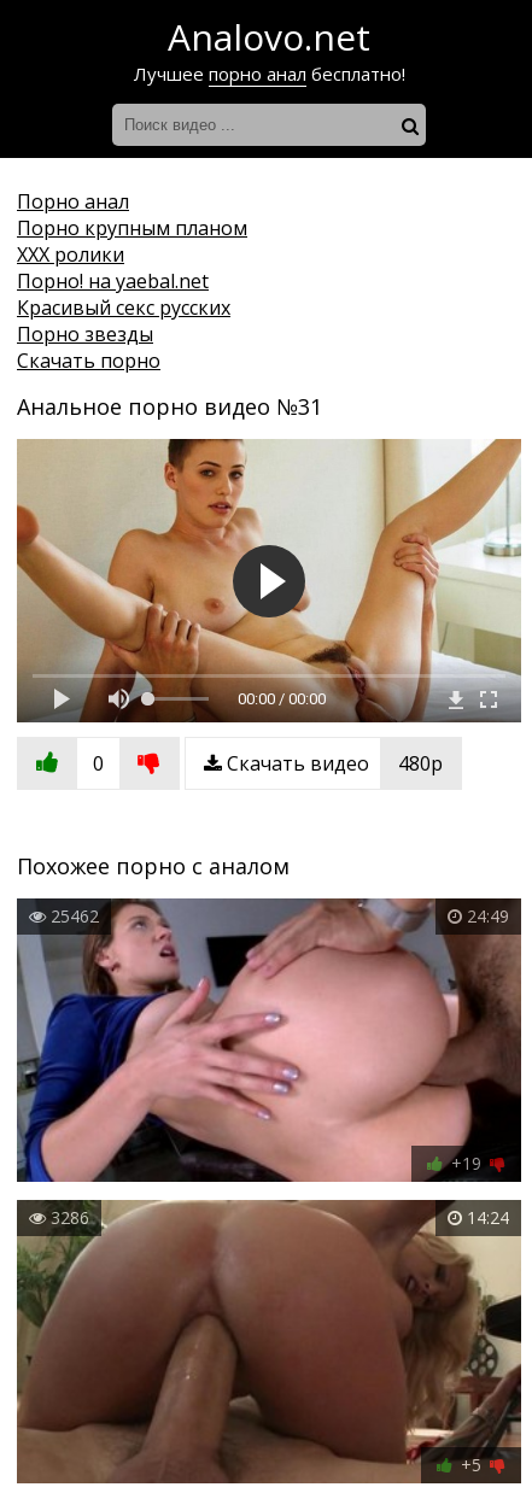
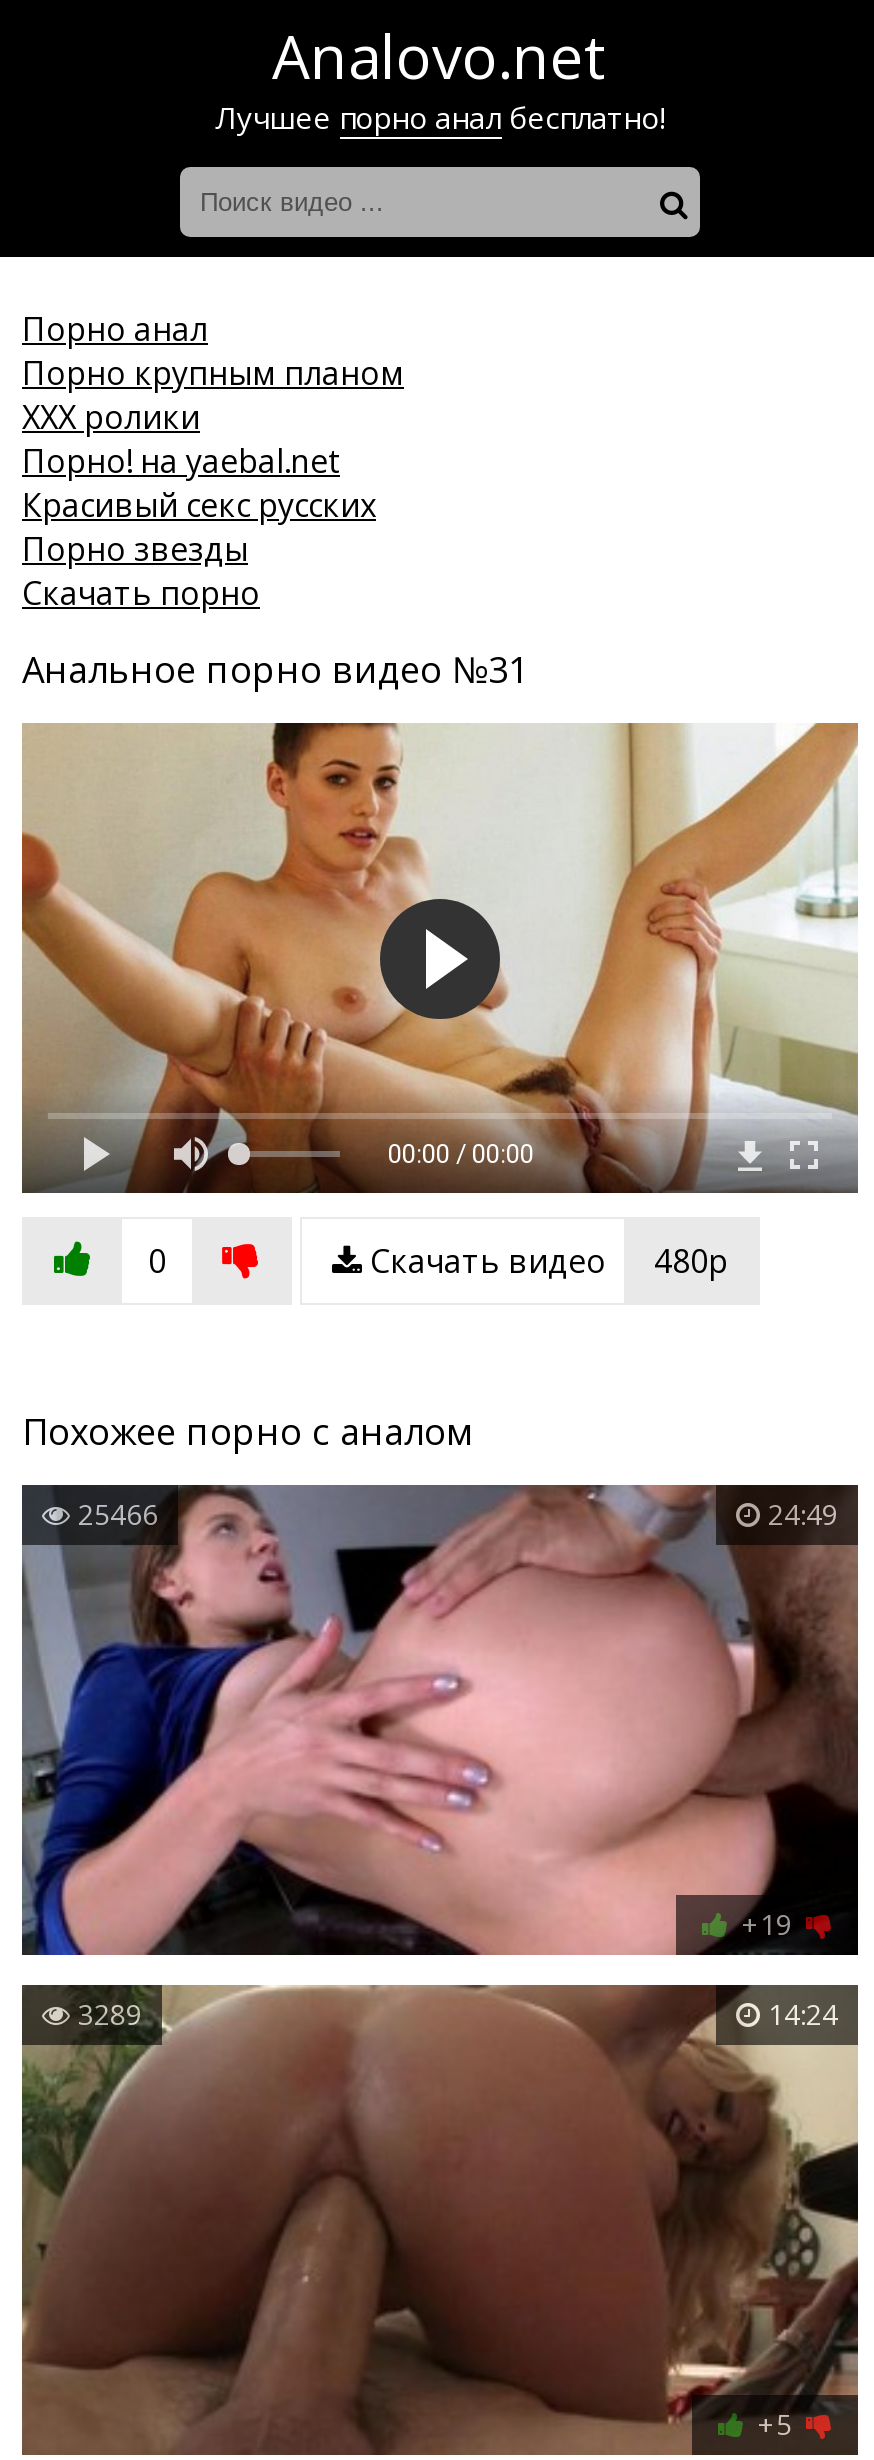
[46,905,99,928] 25462 -> [70,1495,158,1533] 25466
[46,1206,89,1229] 3286 -> [70,1995,142,2033] 3289

